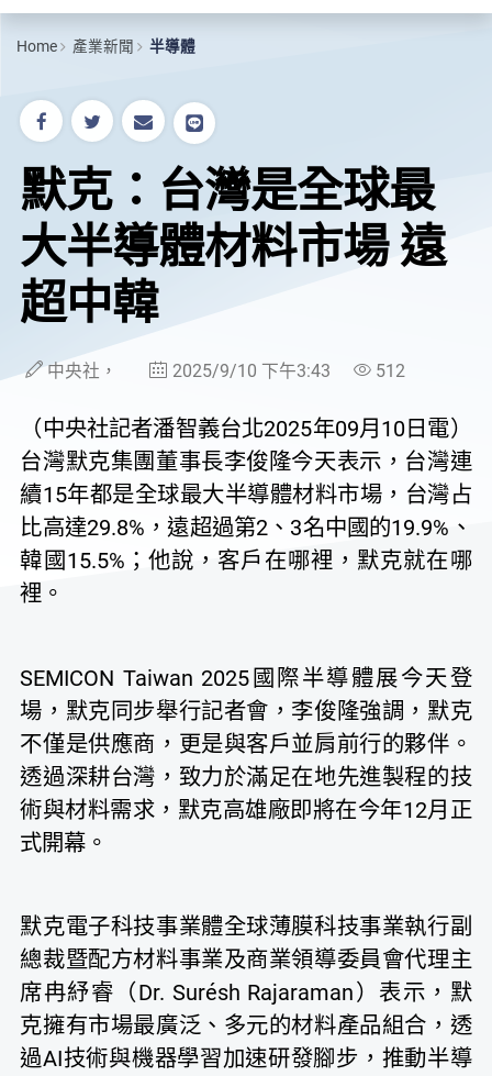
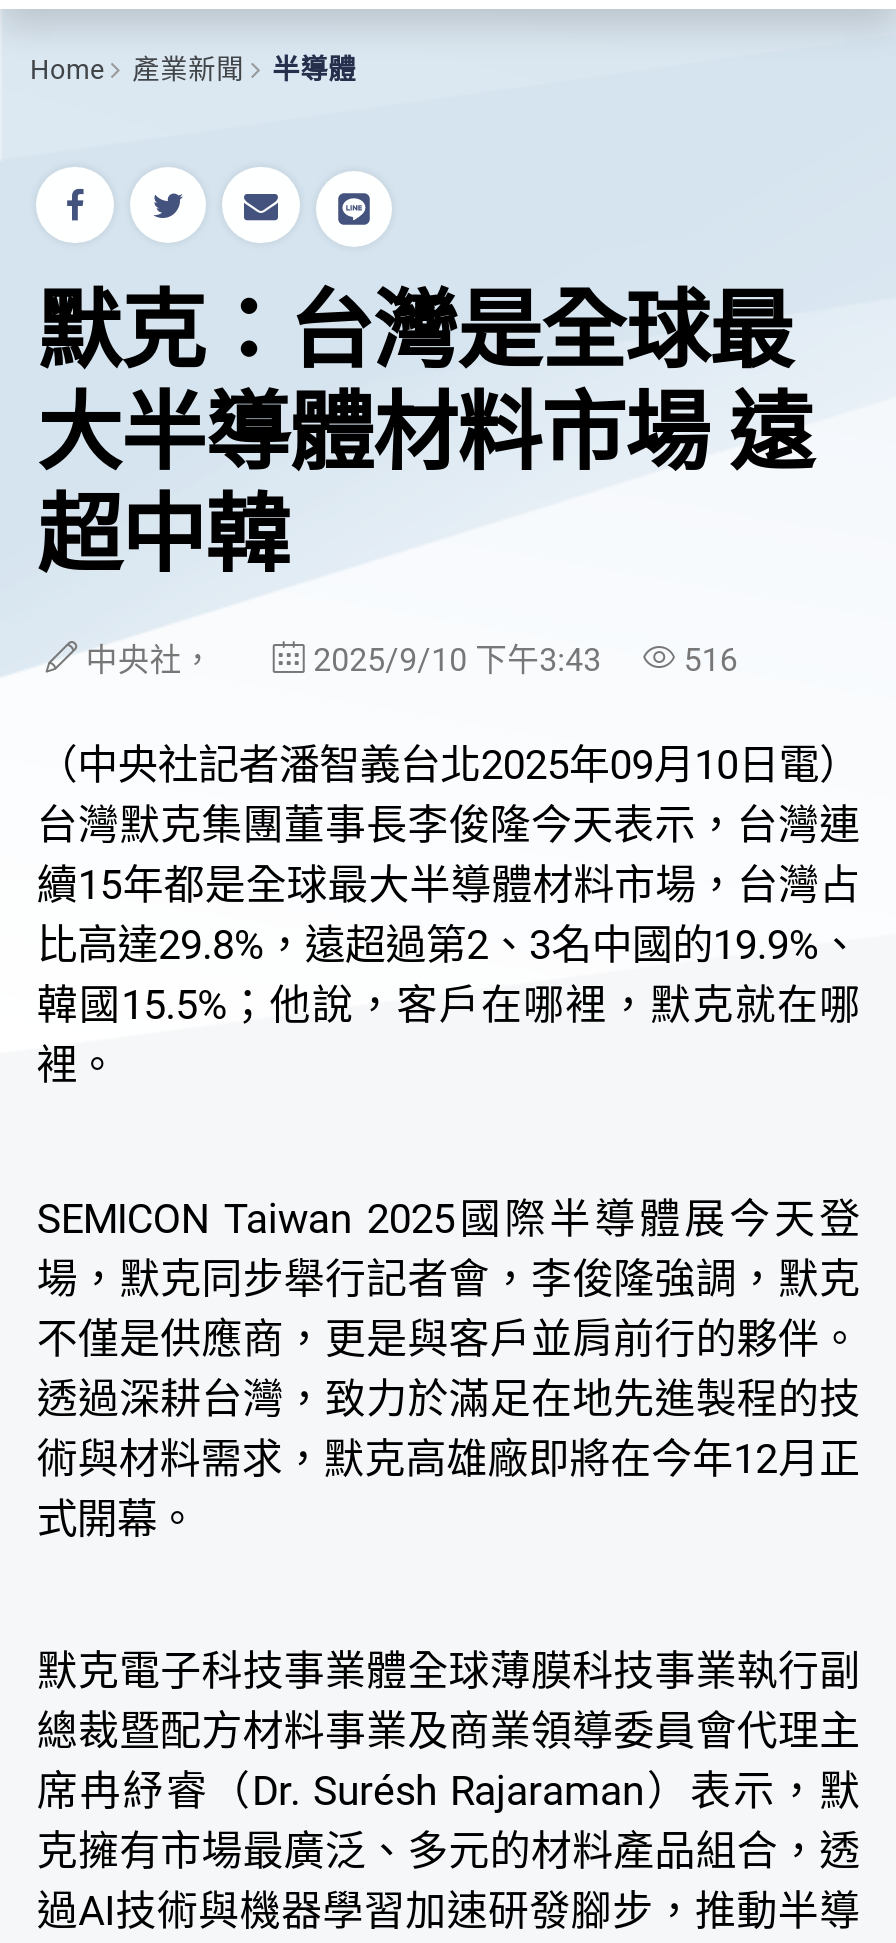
[375,361,405,382] 512 -> [684,642,738,680] 516

